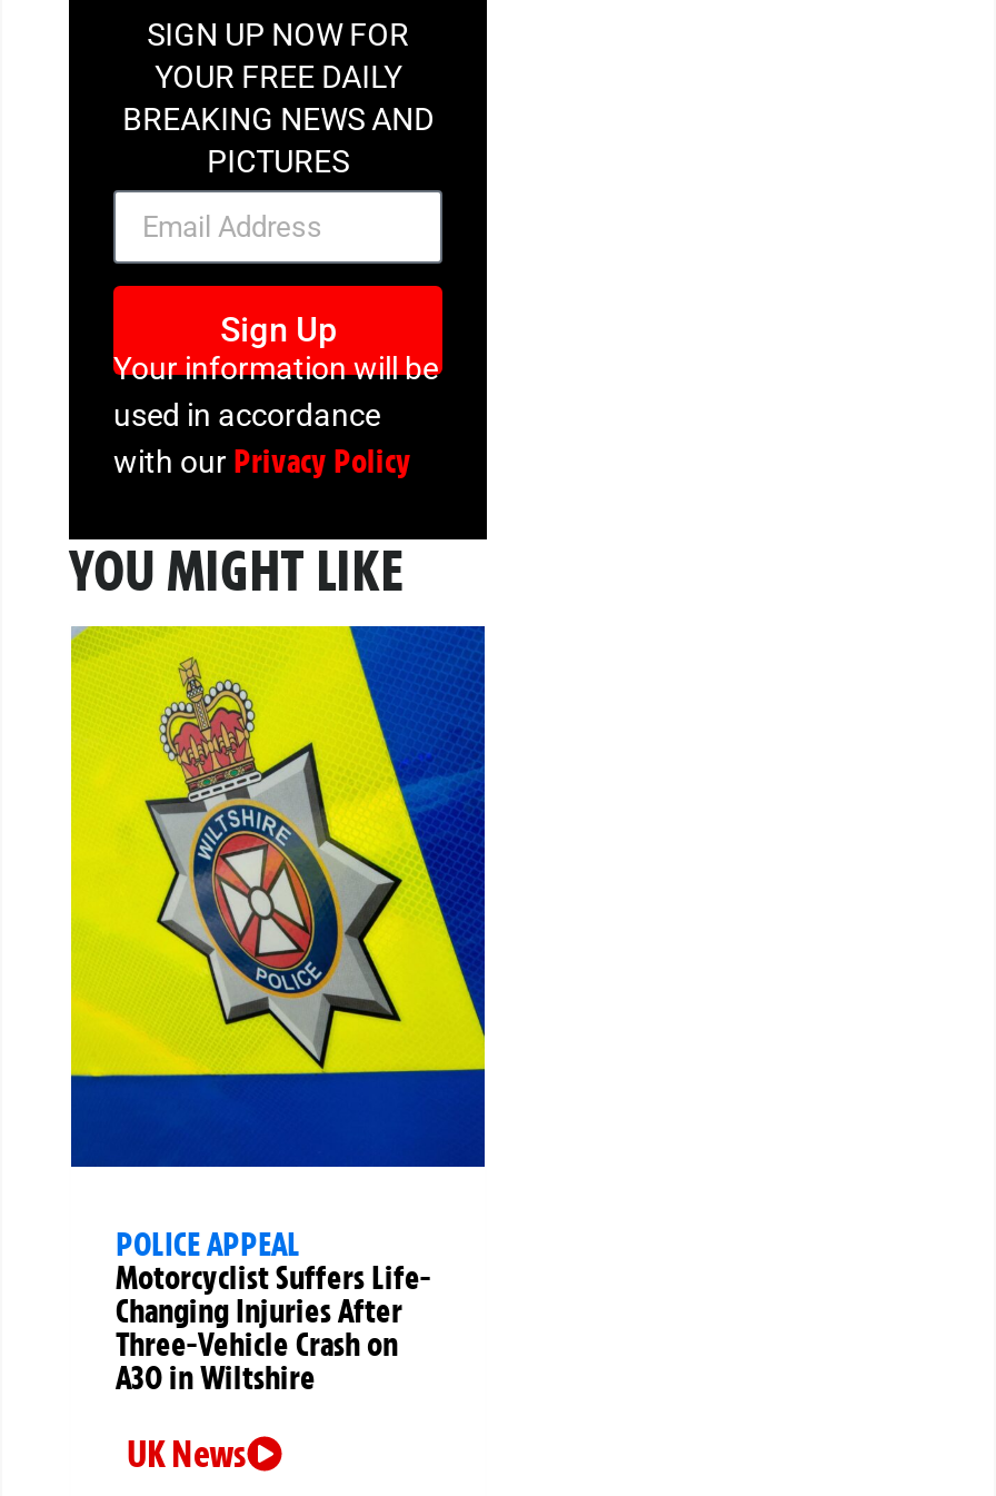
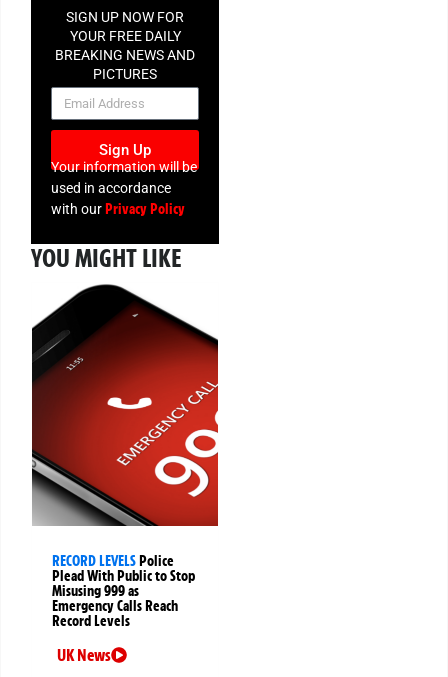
[69,624,487,1399] [image] | POLICE APPEAL | Motorcyclist Suffers Life- | Changing Injuries After | Three-Vehicle Crash on | A30 in Wiltshire -> [31,283,219,630] [image] | RECORD LEVELS Police | Plead With Public to Stop | Misusing 999 as | Emergency Calls Reach | Record Levels

